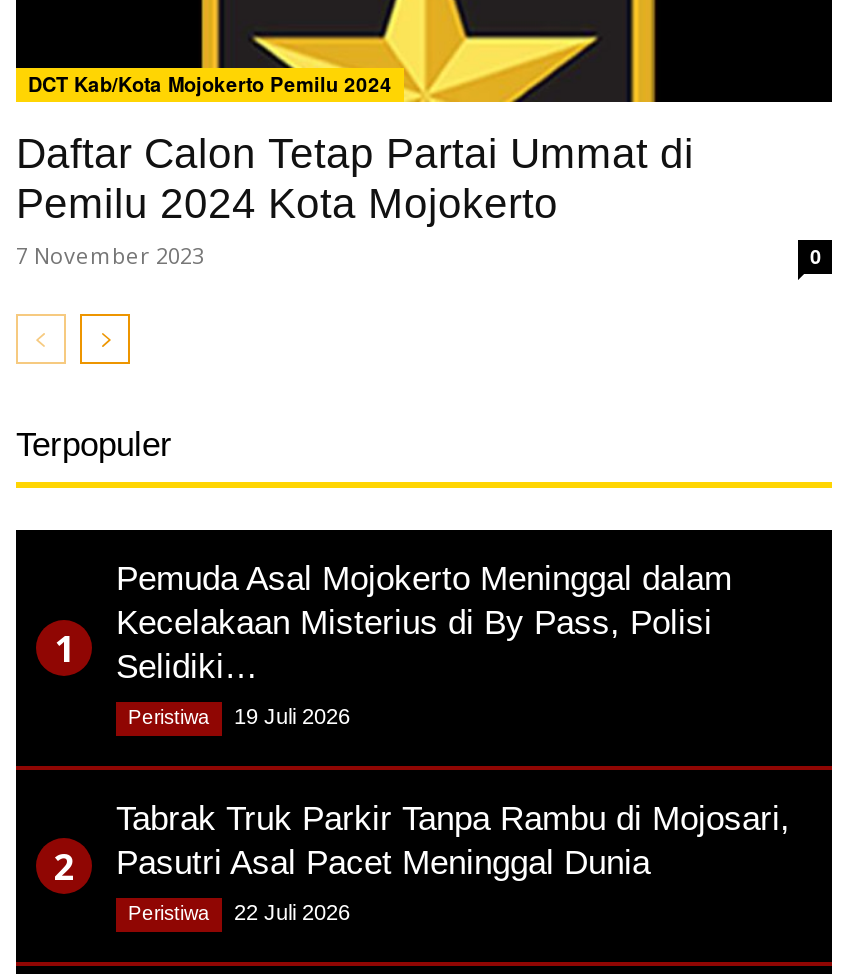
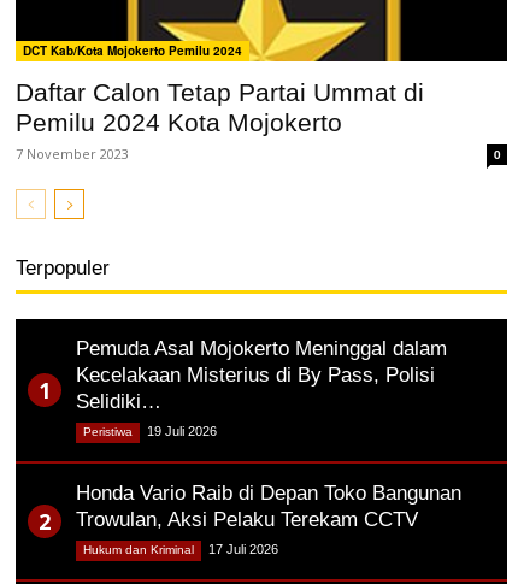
[116,801,790,883] Tabrak Truk Parkir Tanpa Rambu di Mojosari, | Pasutri Asal Pacet Meninggal Dunia -> [76,482,461,532] Honda Vario Raib di Depan Toko Bangunan | Trowulan, Aksi Pelaku Terekam CCTV
[128,901,350,925] 22 Juli 2026 | Peristiwa -> [83,542,278,557] 17 Juli 2026 | Hukum dan Kriminal

